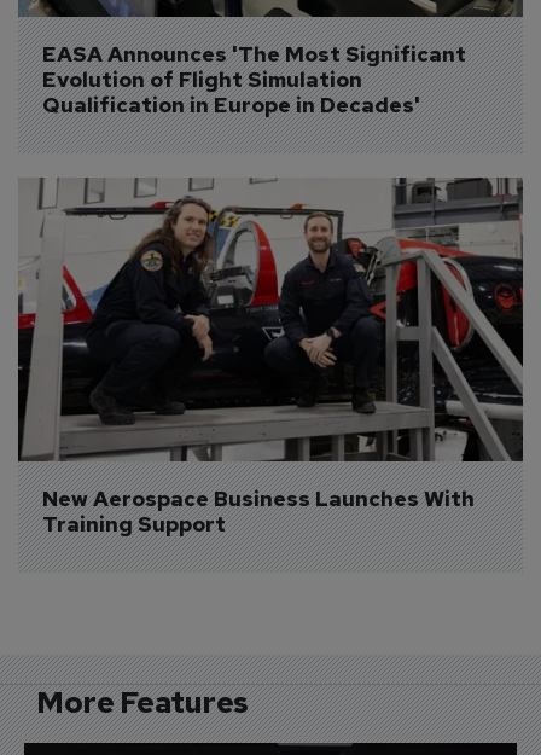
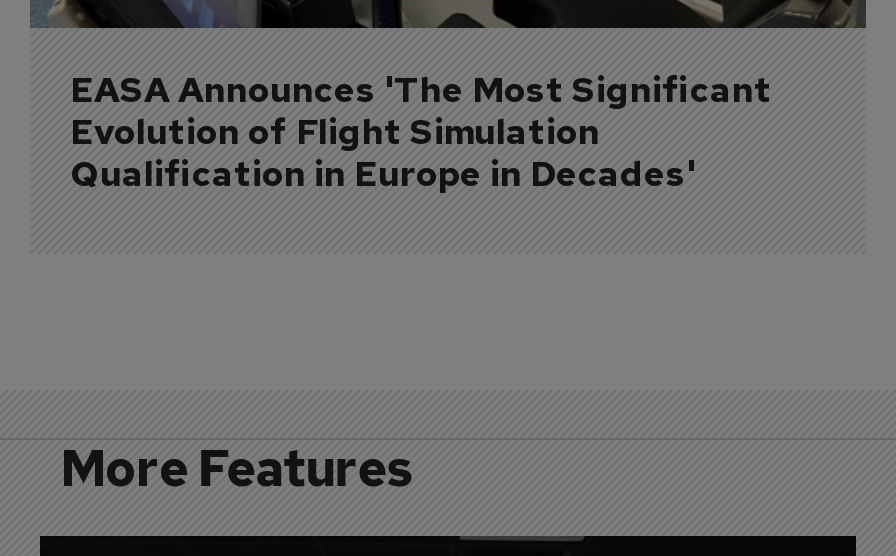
[17,176,524,537] [image] | New Aerospace Business Launches With | Training Support -> none

